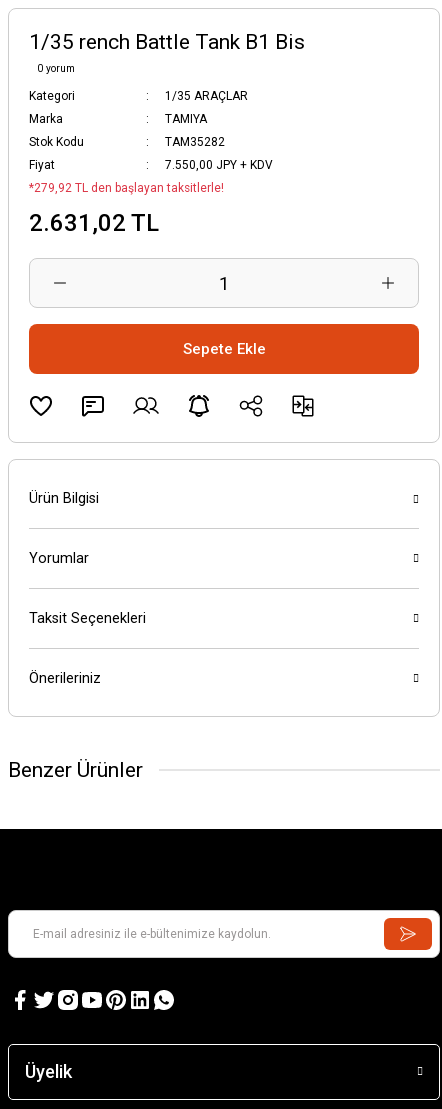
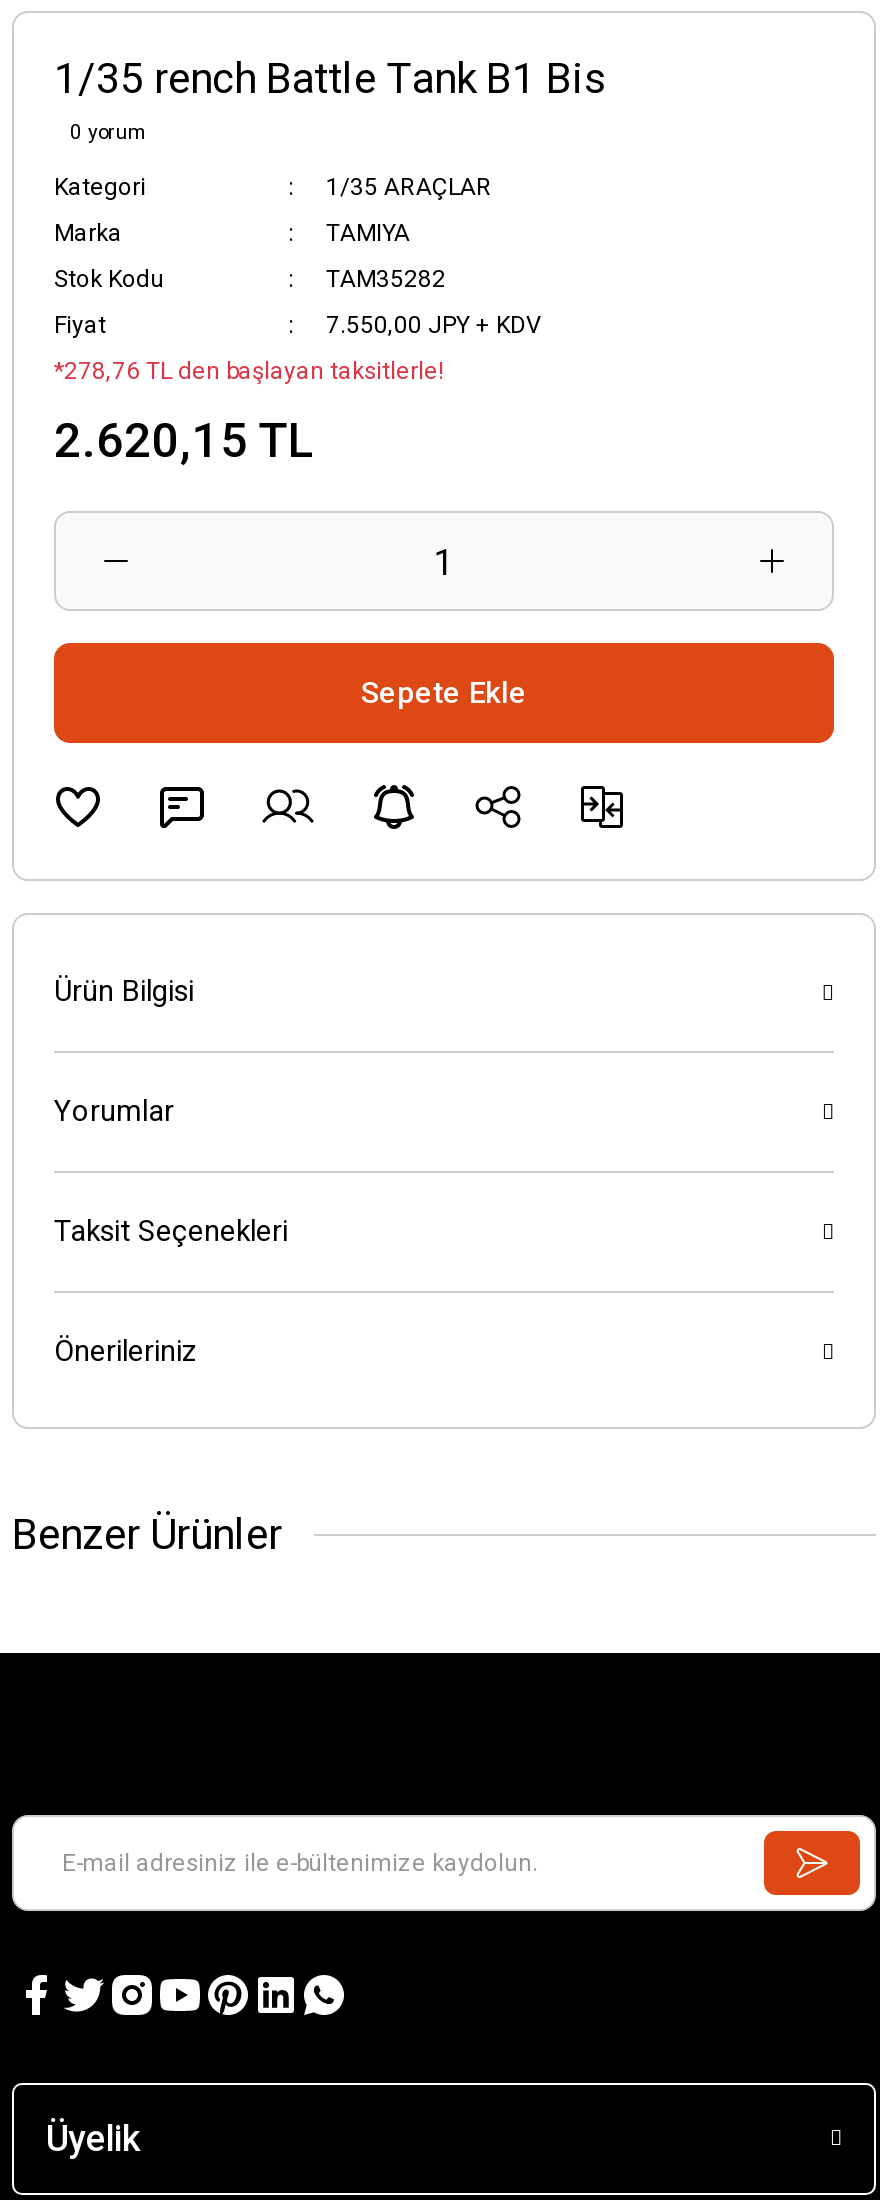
[29,181,224,195] *279,92 TL den başlayan taksitlerle! -> [54,357,444,385] *278,76 TL den başlayan taksitlerle!
[29,209,159,237] 2.631,02 TL -> [54,413,314,469] 2.620,15 TL

